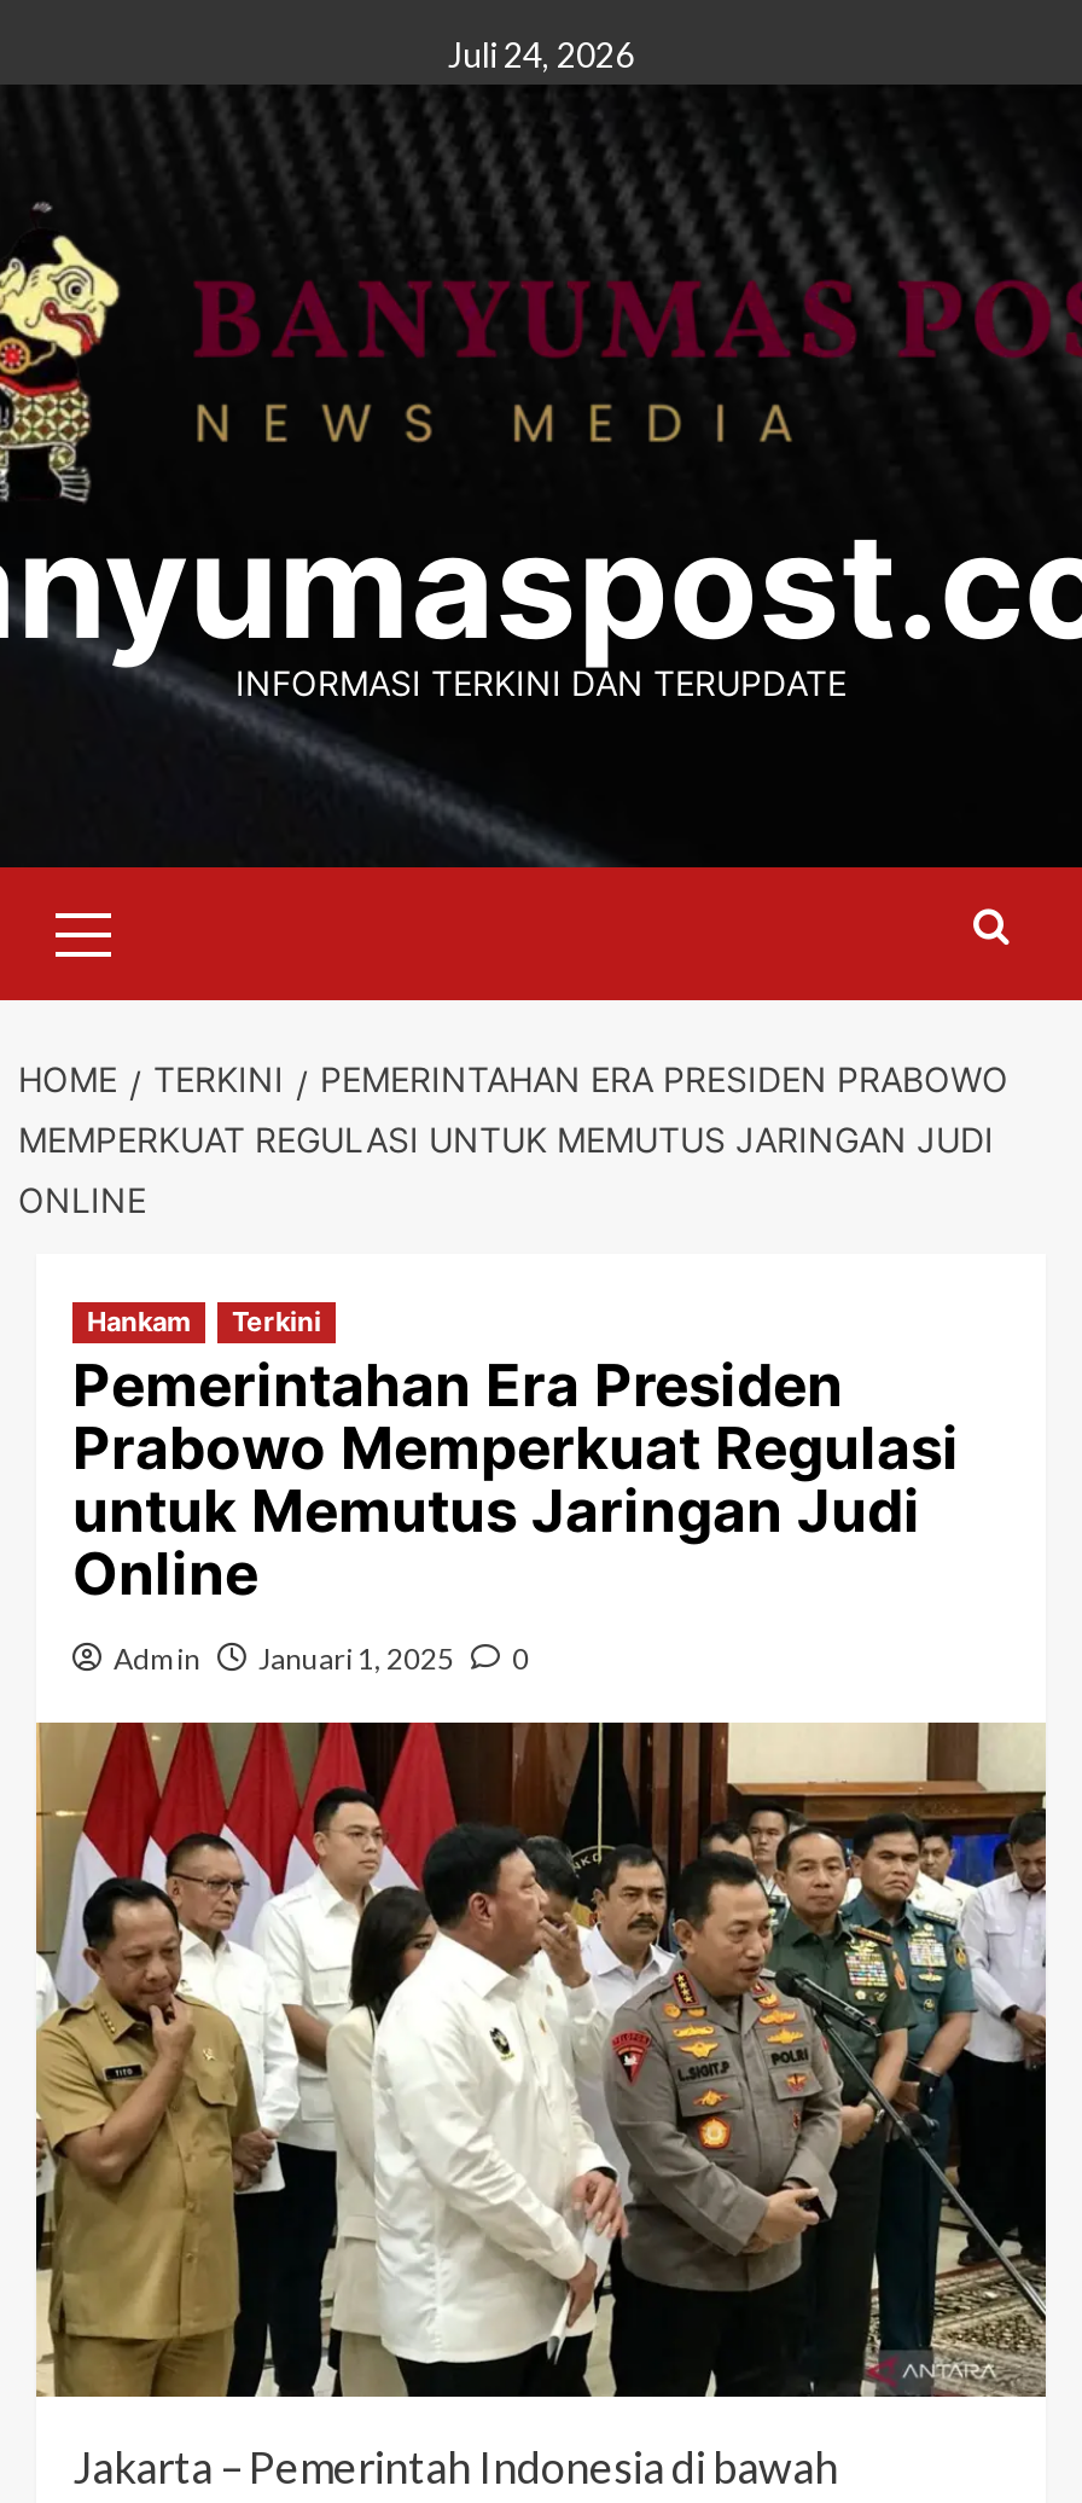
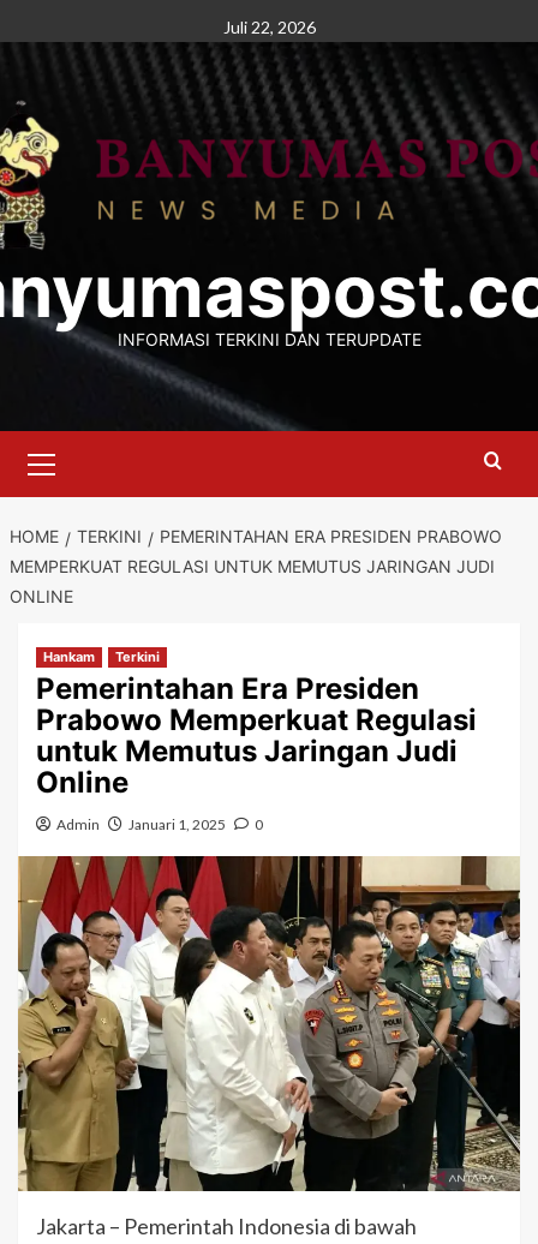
[448,34,634,75] Juli 24, 2026 -> [223,17,315,37] Juli 22, 2026

